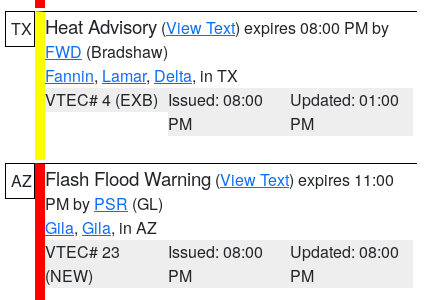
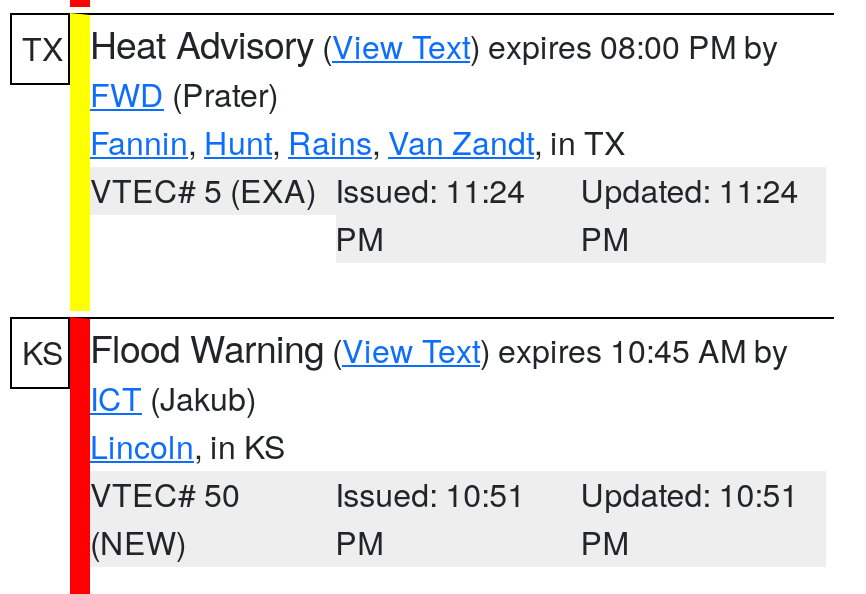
[45,40,263,111] FWD (Bradshaw) | Fannin, Lamar, Delta, in TX | VTEC# 4 (EXB) Issued: 08:00 -> [90,71,626,213] FWD (Prater) | Fannin, Hunt, Rains, Van Zandt, in TX | VTEC# 5 (EXA) Issued: 11:24
[290,88,399,111] Updated: 01:00 -> [580,167,798,213] Updated: 11:24
[11,165,394,263] AZ Flash Flood Warning (View Text) expires 11:00 | PM by PSR (GL) | Gila, Gila, in AZ | VTEC# 23 -> [22,321,788,517] KS Flood Warning (View Text) expires 10:45 AM by | ICT (Jakub) | Lincoln, in KS | VTEC# 50
[168,240,263,263] Issued: 08:00 -> [335,471,525,517] Issued: 10:51
[290,240,399,263] Updated: 08:00 -> [580,471,798,517] Updated: 10:51

